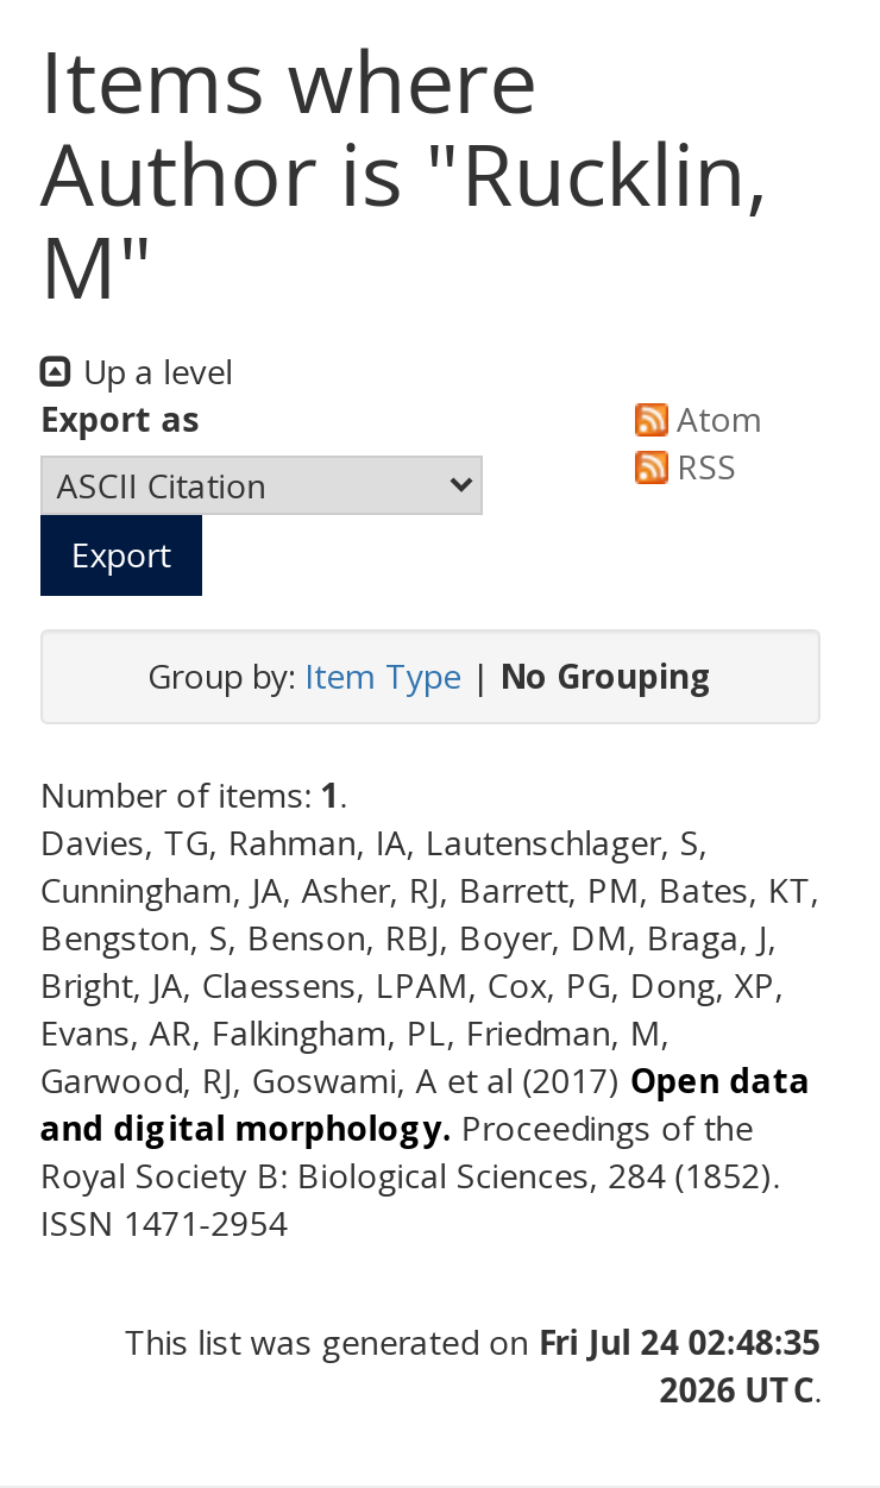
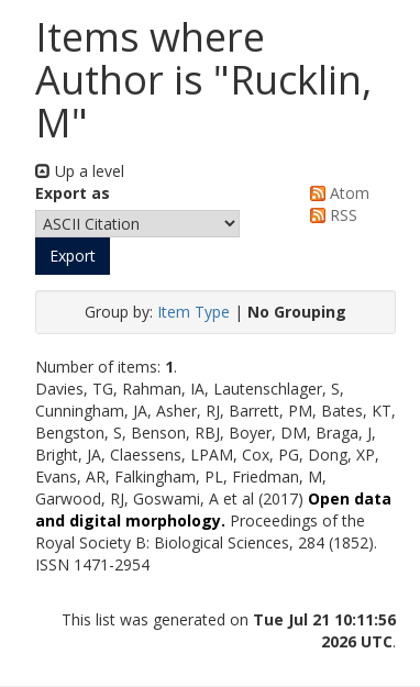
[124,1318,821,1363] This list was generated on Fri Jul 24 02:48:35 -> [62,609,396,629] This list was generated on Tue Jul 21 10:11:56

